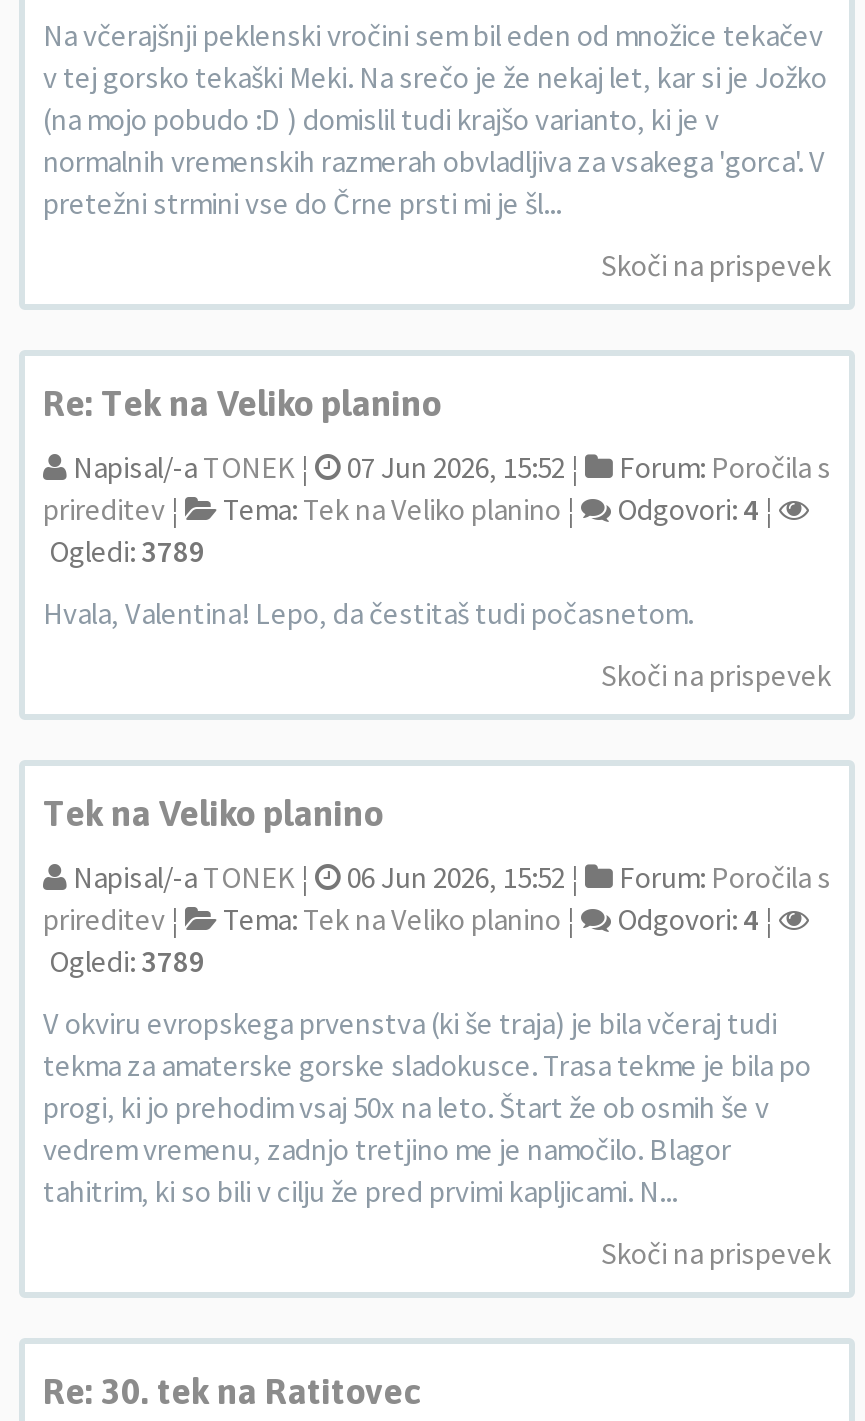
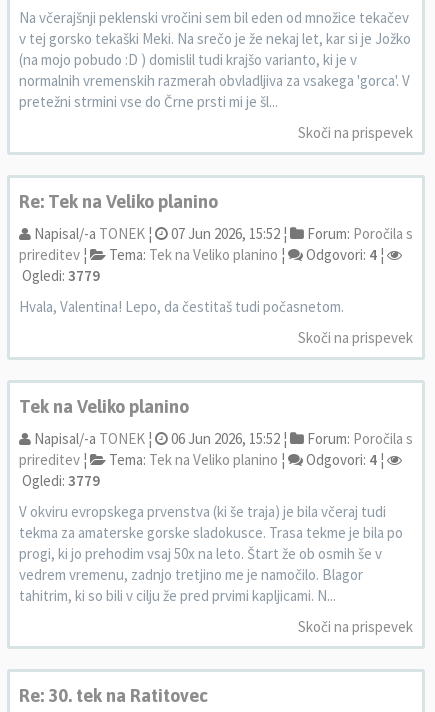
[43,532,205,570] Ogledi: 3789 -> [19,266,100,285] Ogledi: 3779
[43,942,205,980] Ogledi: 3789 -> [19,471,100,490] Ogledi: 3779

